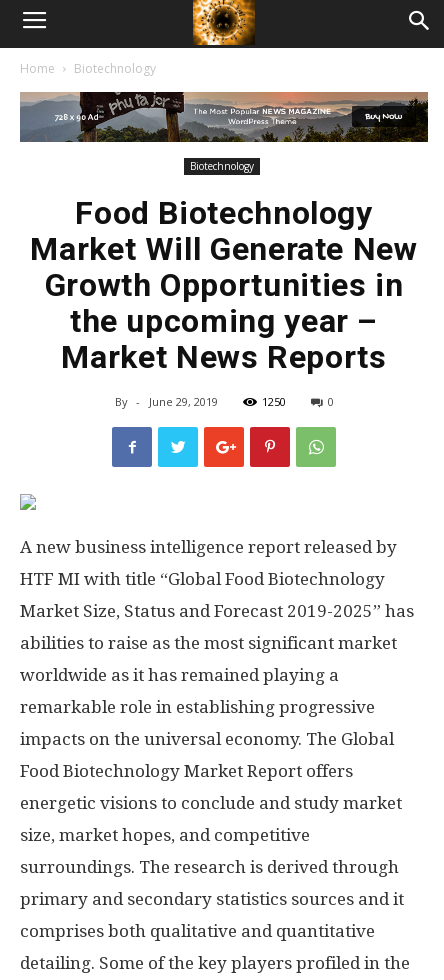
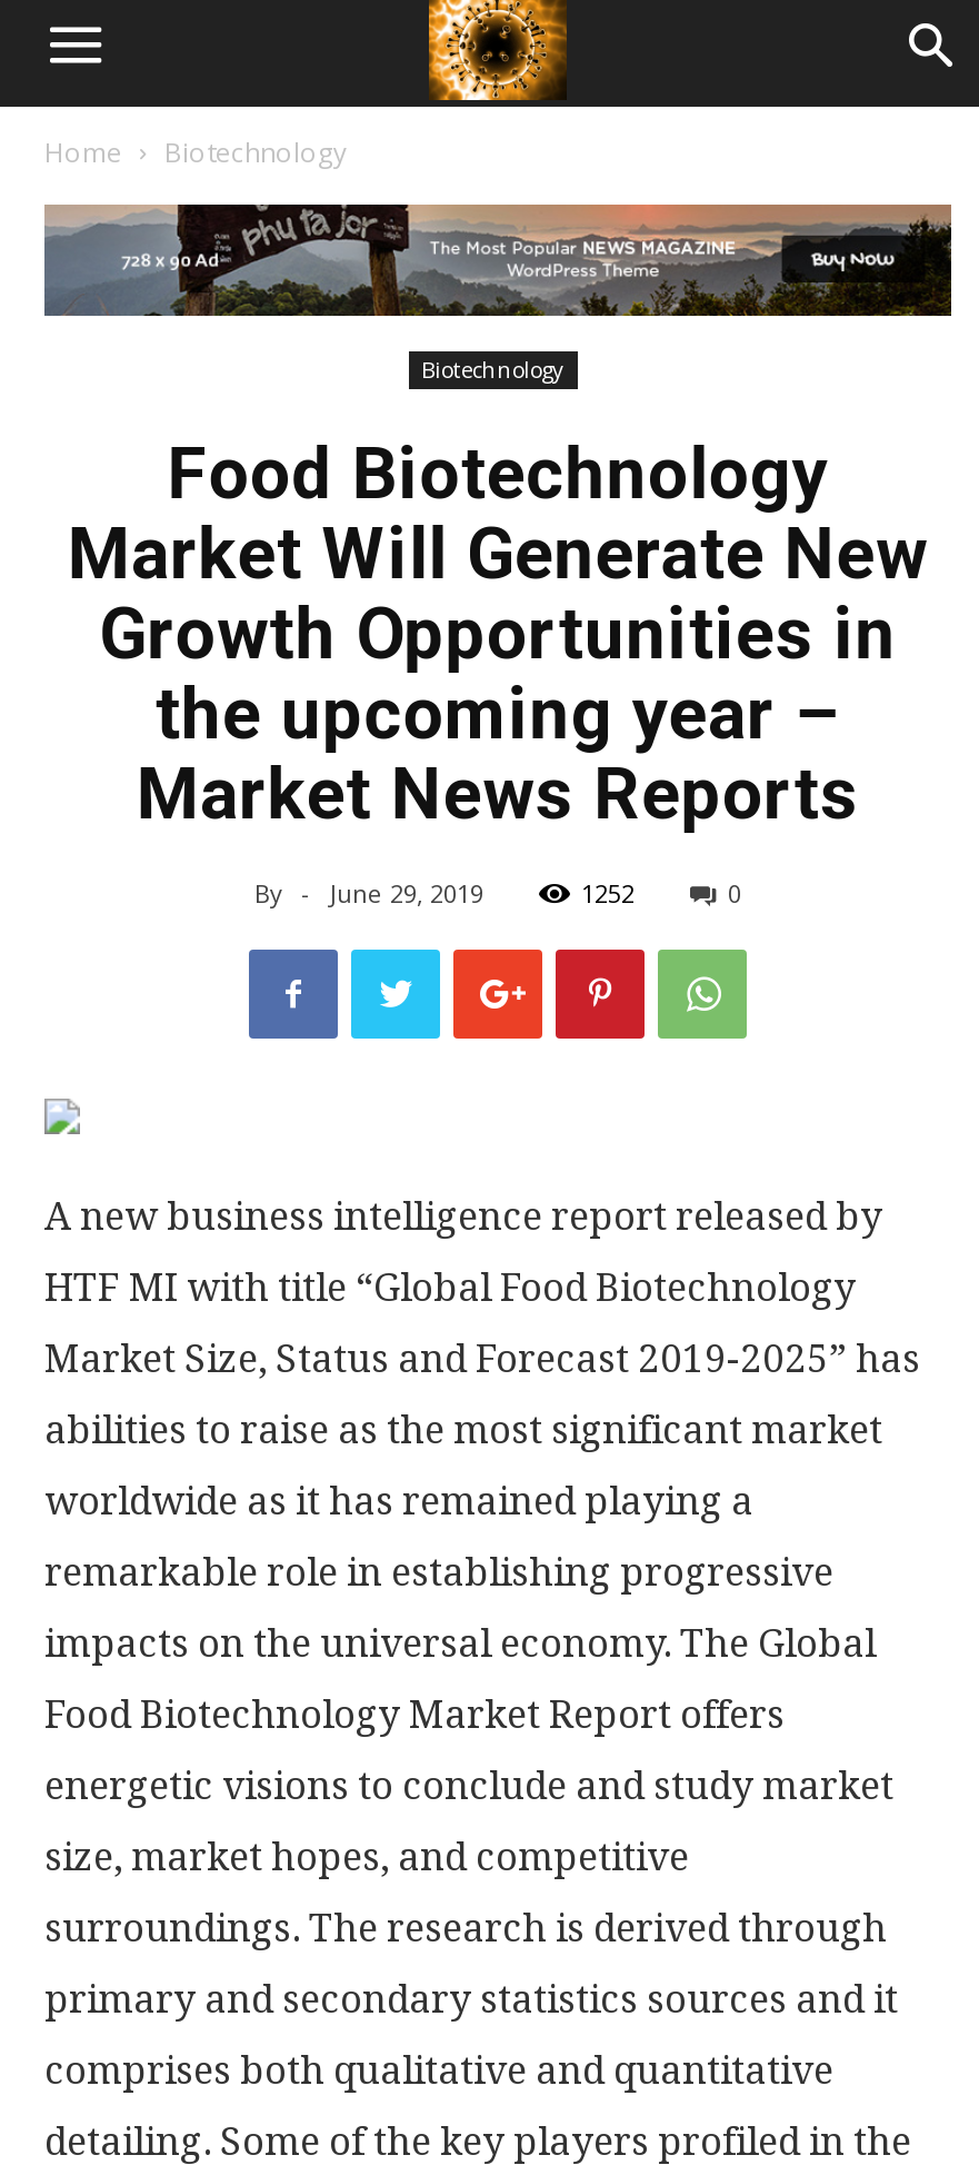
[261,394,285,409] 1250 -> [581,876,635,910] 1252

